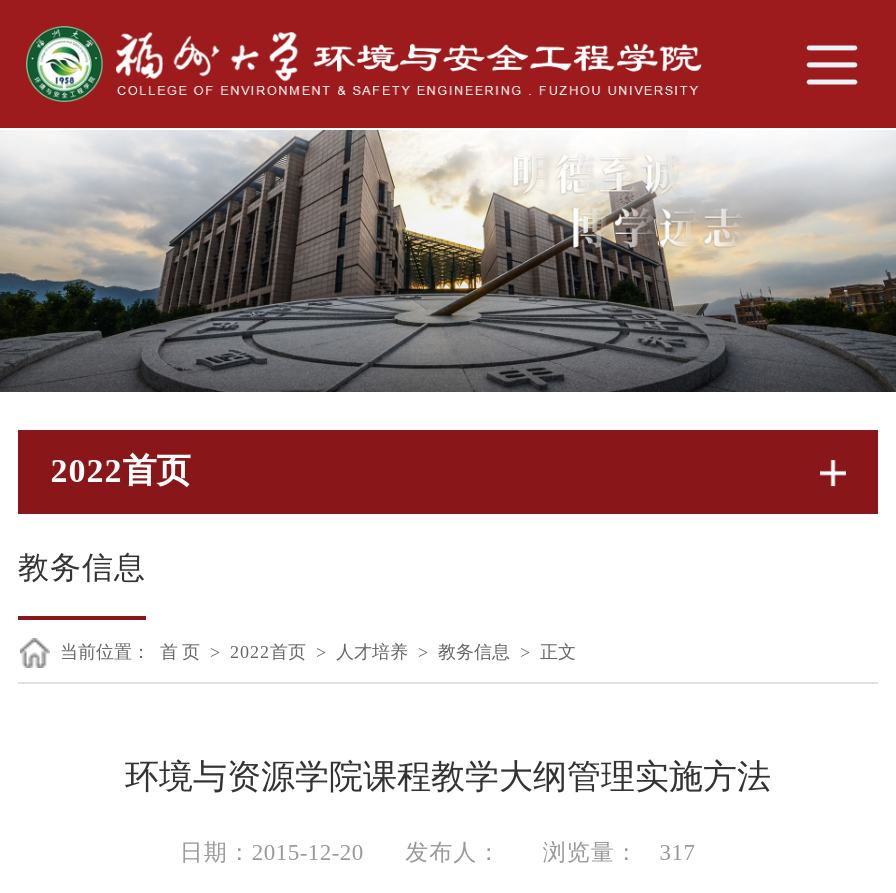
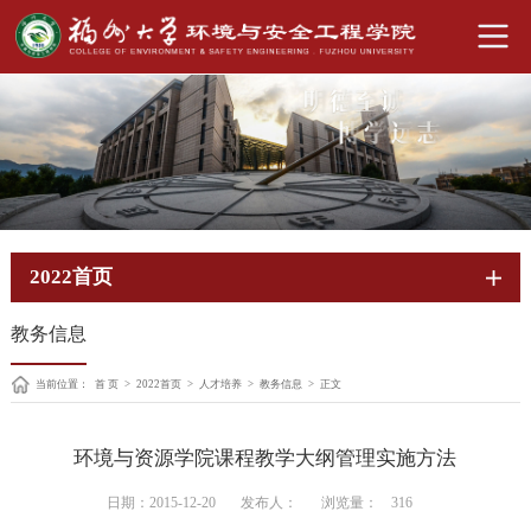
[180,839,696,865] 日期：2015-12-20 发布人： 浏览量： 317 -> [106,495,412,511] 日期：2015-12-20 发布人： 浏览量： 316

